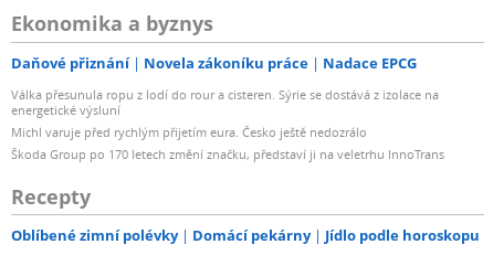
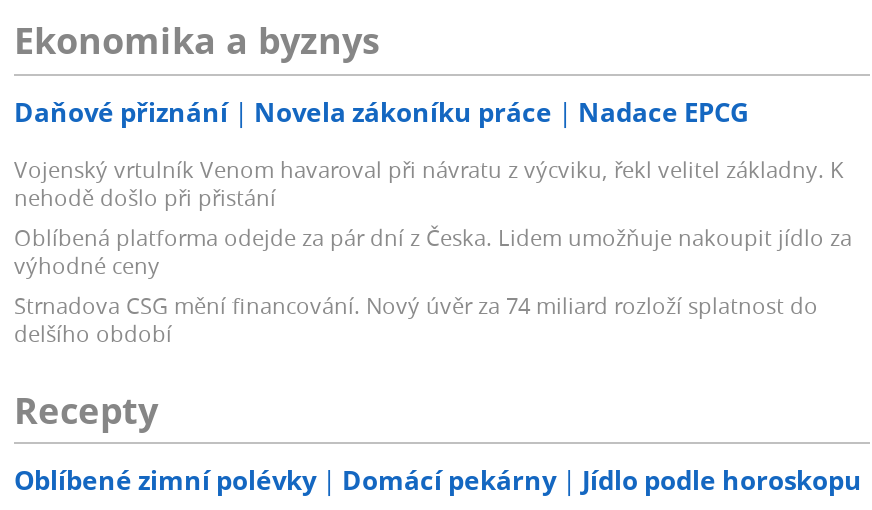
[11,86,444,162] Válka přesunula ropu z lodí do rour a cisteren. Sýrie se dostává z izolace na | energetické výsluní | Michl varuje před rychlým přijetím eura. Česko ještě nedozrálo | Škoda Group po 170 letech změní značku, představí ji na veletrhu InnoTrans -> [14,154,852,348] Vojenský vrtulník Venom havaroval při návratu z výcviku, řekl velitel základny. K | nehodě došlo při přistání | Oblíbená platforma odejde za pár dní z Česka. Lidem umožňuje nakoupit jídlo za | výhodné ceny | Strnadova CSG mění financování. Nový úvěr za 74 miliard rozloží splatnost do | delšího období

